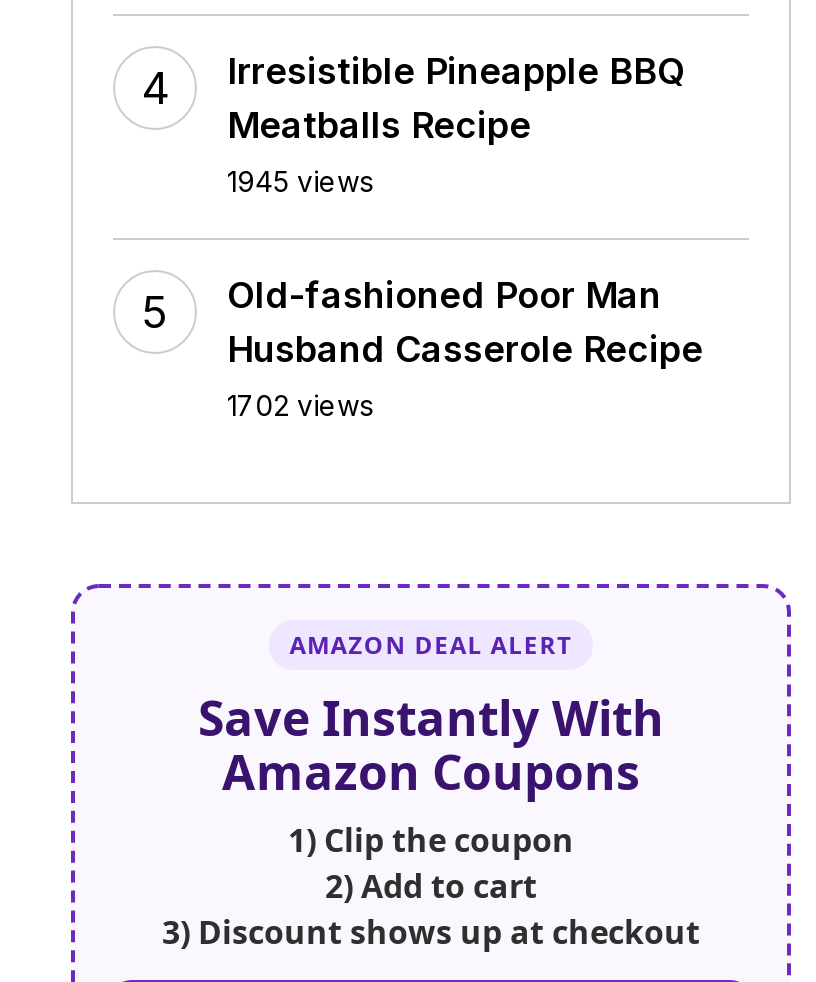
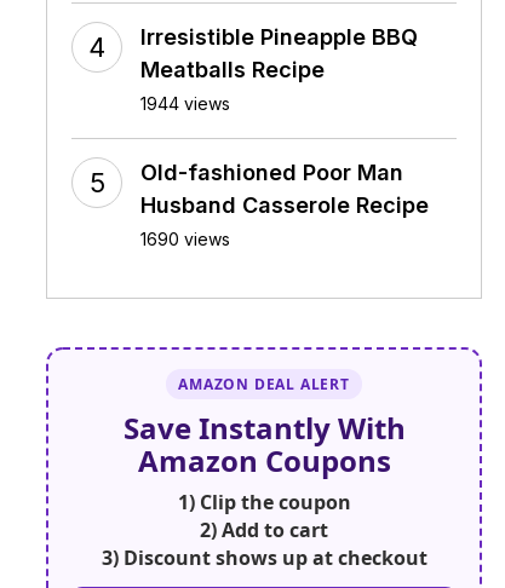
[227,163,373,197] 1945 views -> [140,93,230,113] 1944 views
[227,387,373,421] 1702 views -> [140,228,230,249] 1690 views

